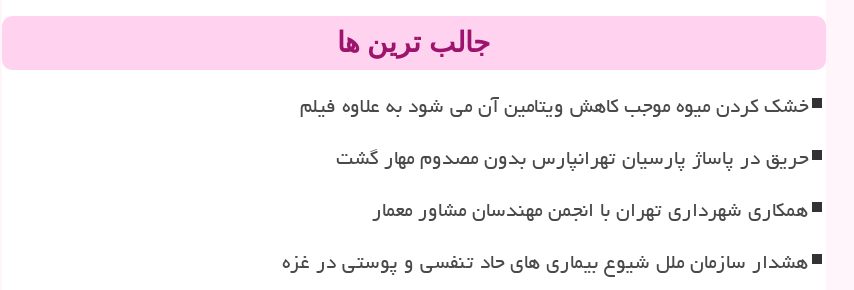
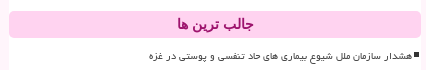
[300,86,808,230] خشک کردن میوه موجب کاهش ویتامین آن می شود به علاوه فیلم | حریق در پاساژ پارسیان تهرانپارس بدون مصدوم مهار گشت | همکاری شهرداری تهران با انجمن مهندسان مشاور معمار -> none

